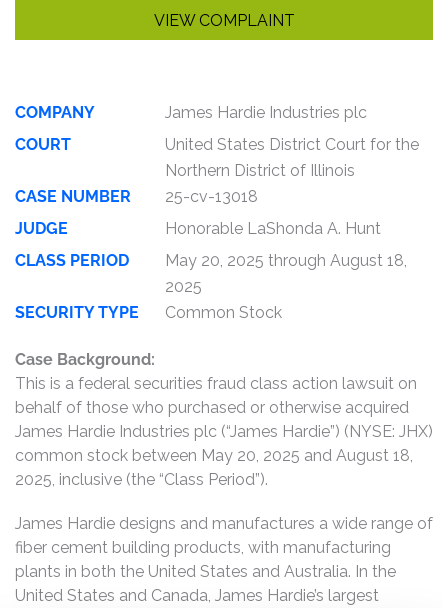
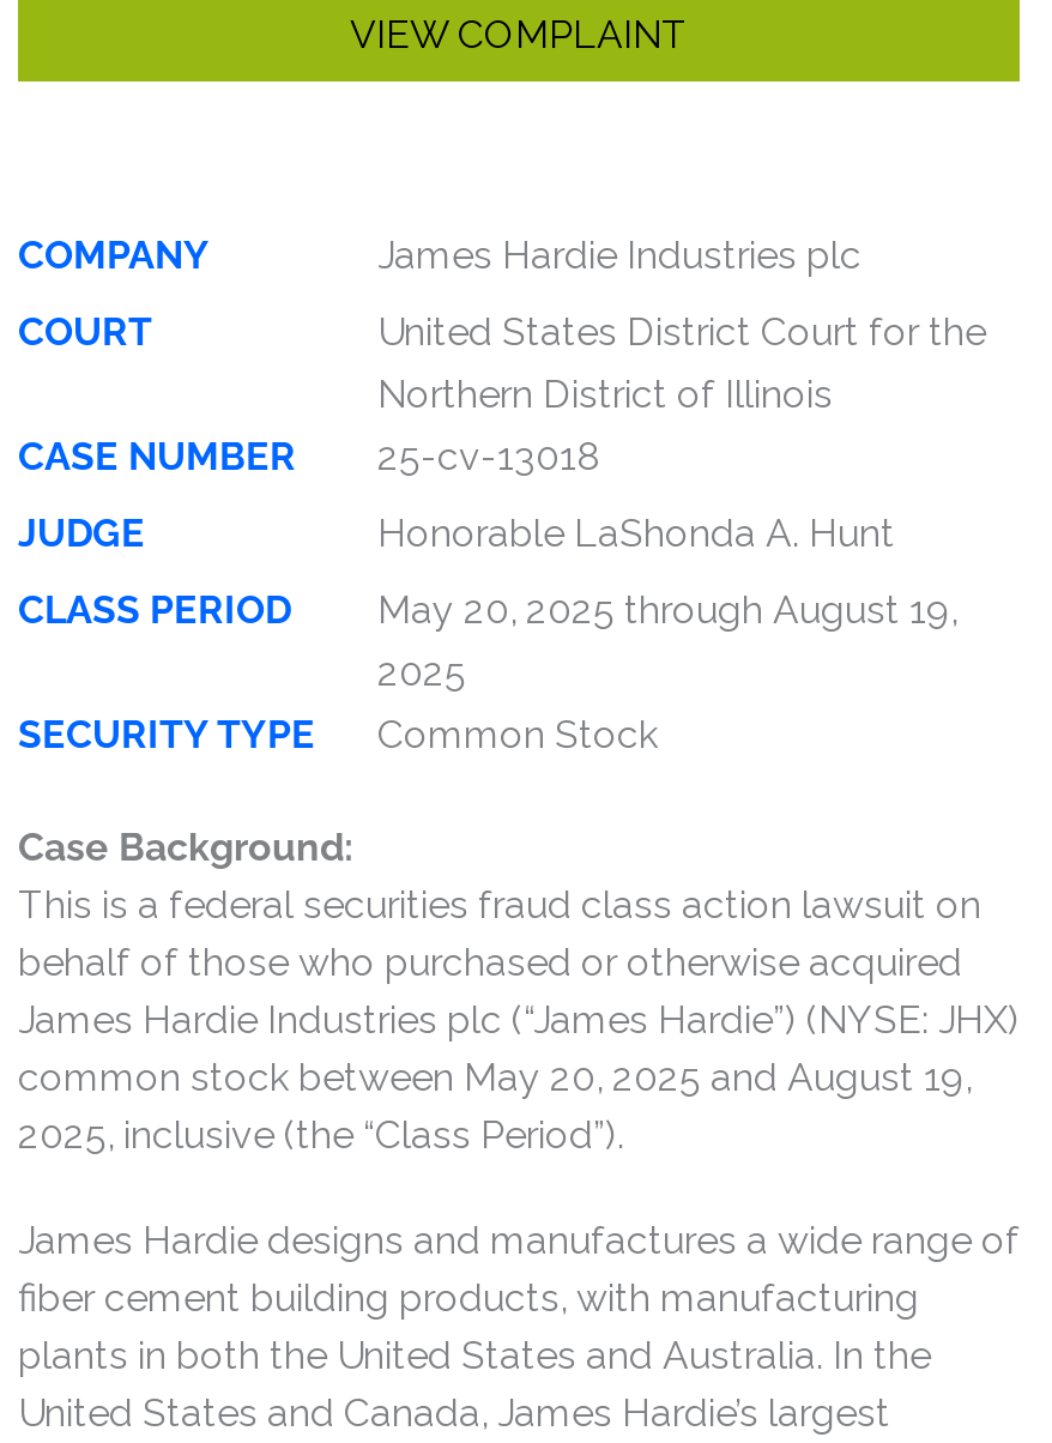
[165,251,407,270] May 20, 2025 through August 18, -> [377,587,957,633] May 20, 2025 through August 19,
[15,446,413,465] common stock between May 20, 2025 and August 18, -> [18,1055,972,1100] common stock between May 20, 2025 and August 19,

